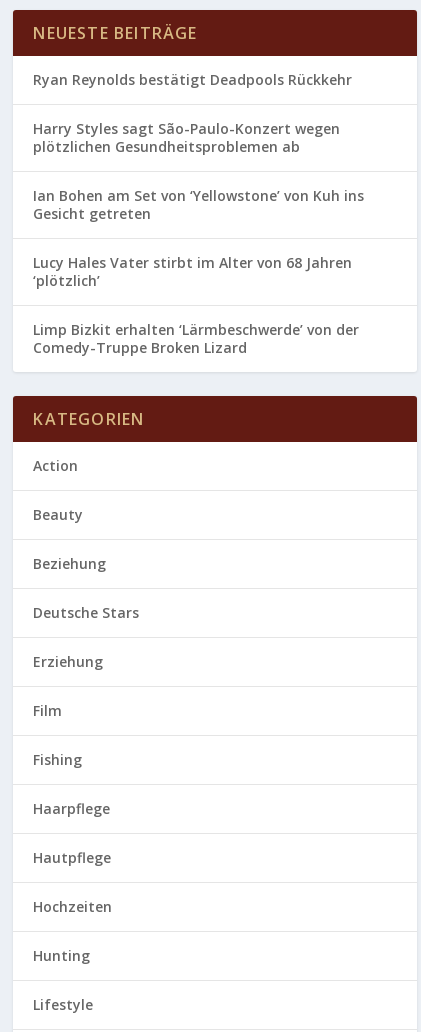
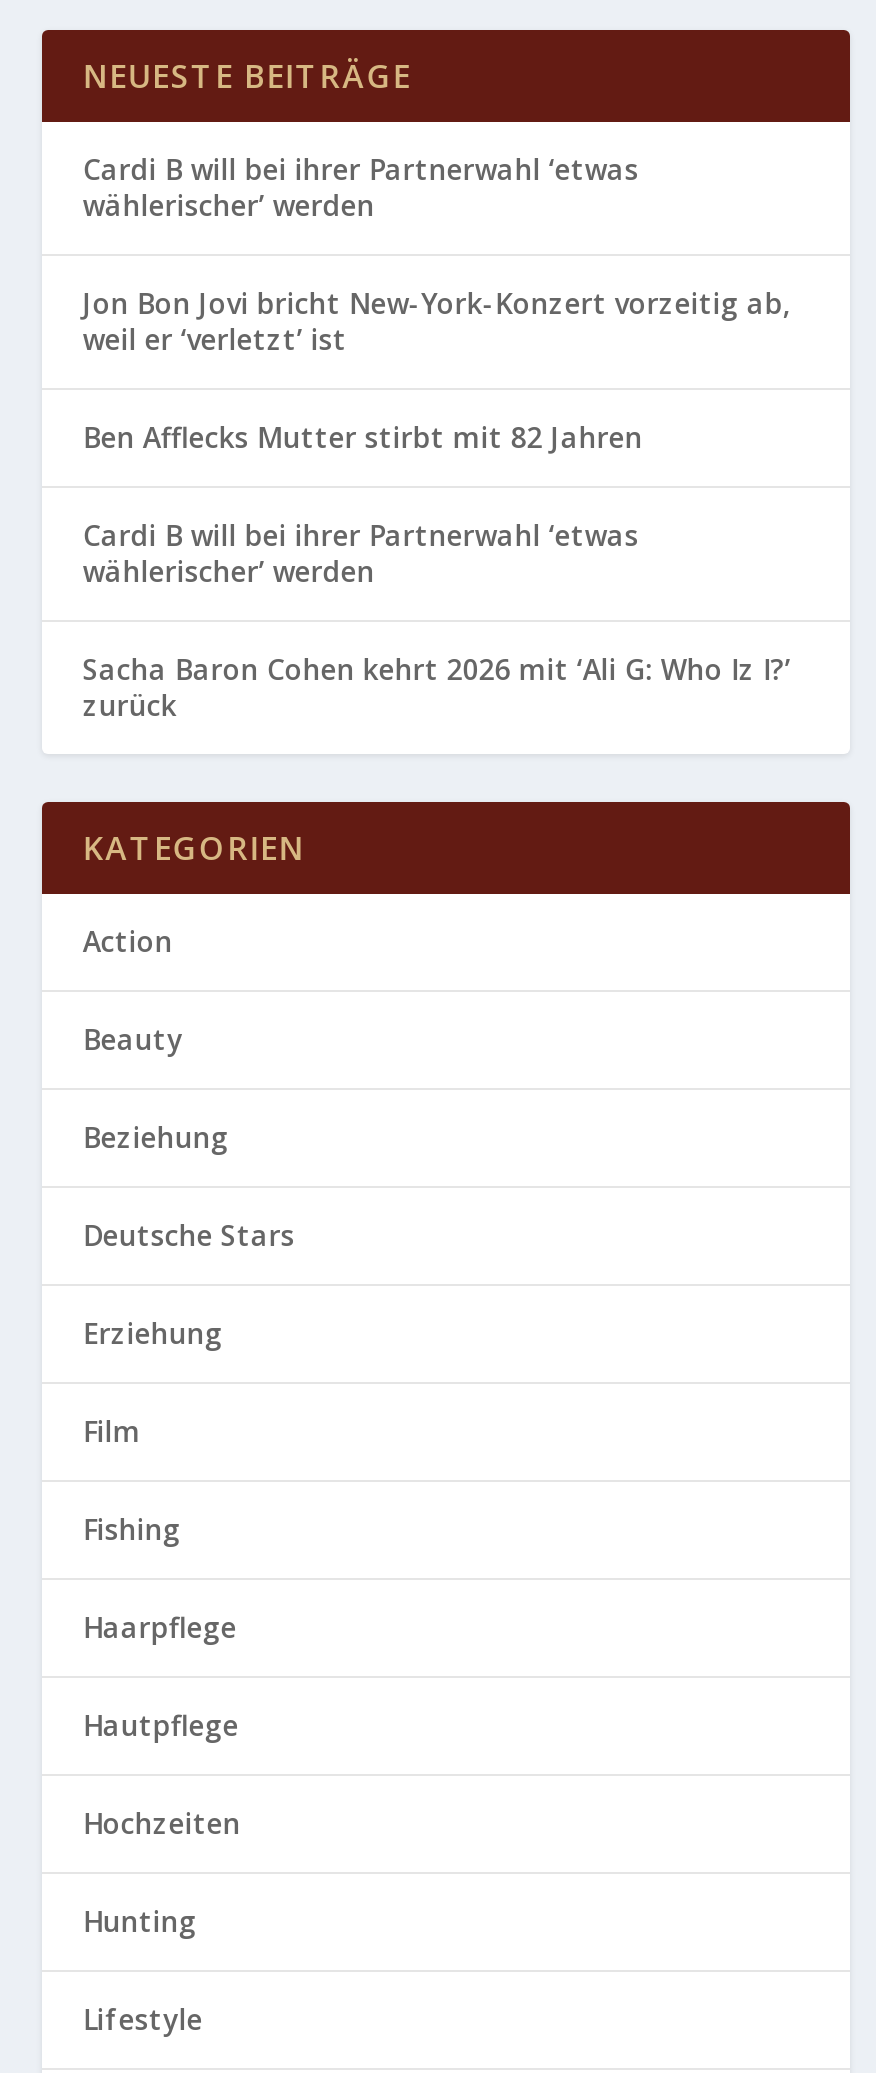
[33,70,352,89] Ryan Reynolds bestätigt Deadpools Rückkehr -> [83,150,639,224] Cardi B will bei ihrer Partnerwahl ‘etwas | wählerischer’ werden
[33,119,340,156] Harry Styles sagt São-Paulo-Konzert wegen | plötzlichen Gesundheitsproblemen ab -> [83,284,791,358] Jon Bon Jovi bricht New-York-Konzert vorzeitig ab, | weil er ‘verletzt’ ist
[33,186,364,223] Ian Bohen am Set von ‘Yellowstone’ von Kuh ins | Gesicht getreten -> [83,418,643,456] Ben Afflecks Mutter stirbt mit 82 Jahren
[33,253,352,290] Lucy Hales Vater stirbt im Alter von 68 Jahren | ‘plötzlich’ -> [83,516,639,590] Cardi B will bei ihrer Partnerwahl ‘etwas | wählerischer’ werden
[33,320,359,357] Limp Bizkit erhalten ‘Lärmbeschwerde’ von der | Comedy-Truppe Broken Lizard -> [83,650,791,724] Sacha Baron Cohen kehrt 2026 mit ‘Ali G: Who Iz I?’ | zurück

